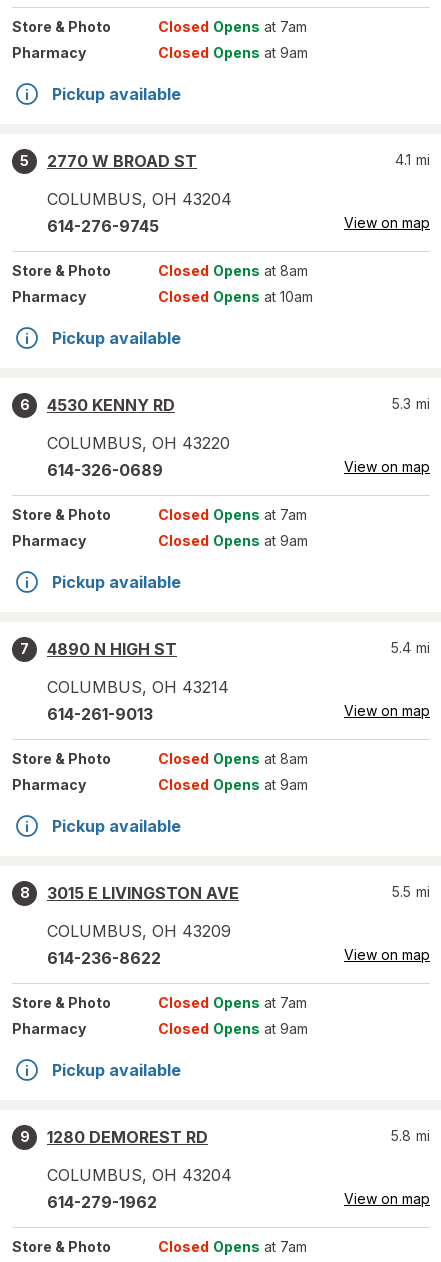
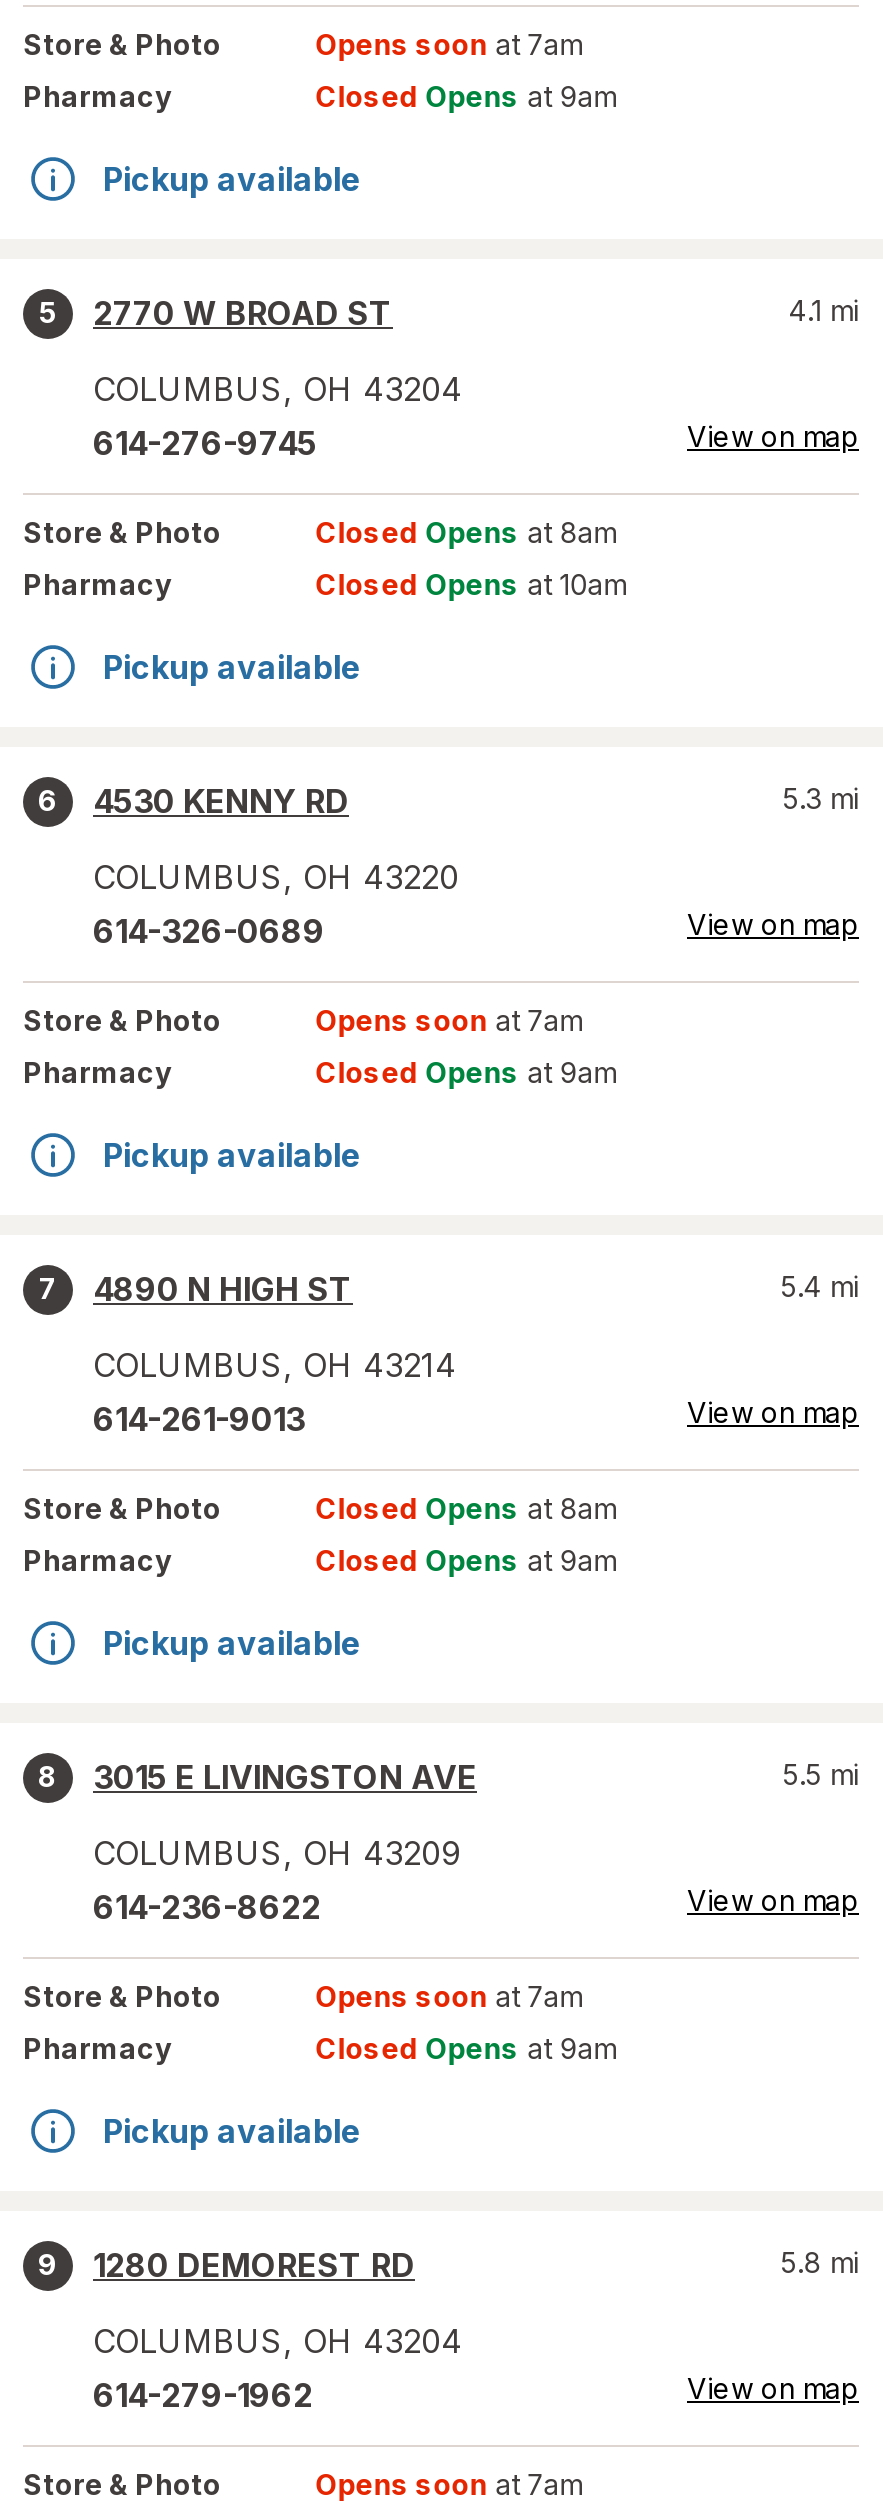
[158,18,307,35] Closed Opens at 7am -> [316,27,582,61] Opens soon at 7am
[158,506,307,523] Closed Opens at 7am -> [316,1003,582,1037] Opens soon at 7am
[158,994,307,1011] Closed Opens at 7am -> [316,1979,582,2013] Opens soon at 7am
[158,1238,307,1255] Closed Opens at 7am -> [316,2467,582,2501] Opens soon at 7am

